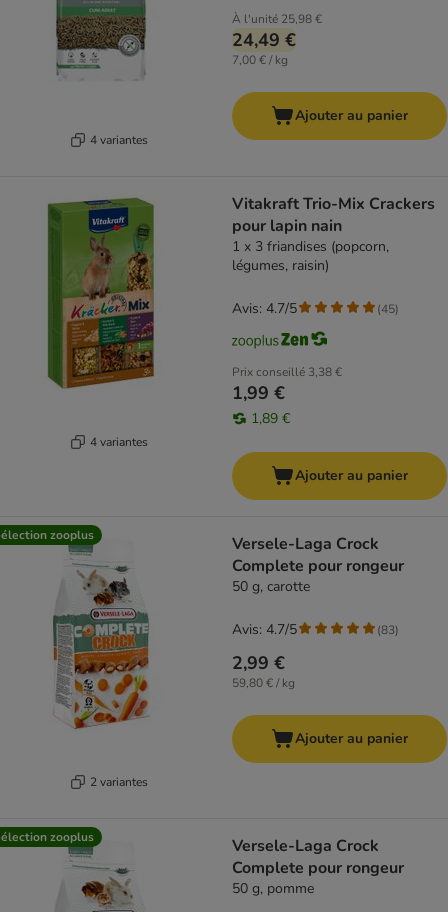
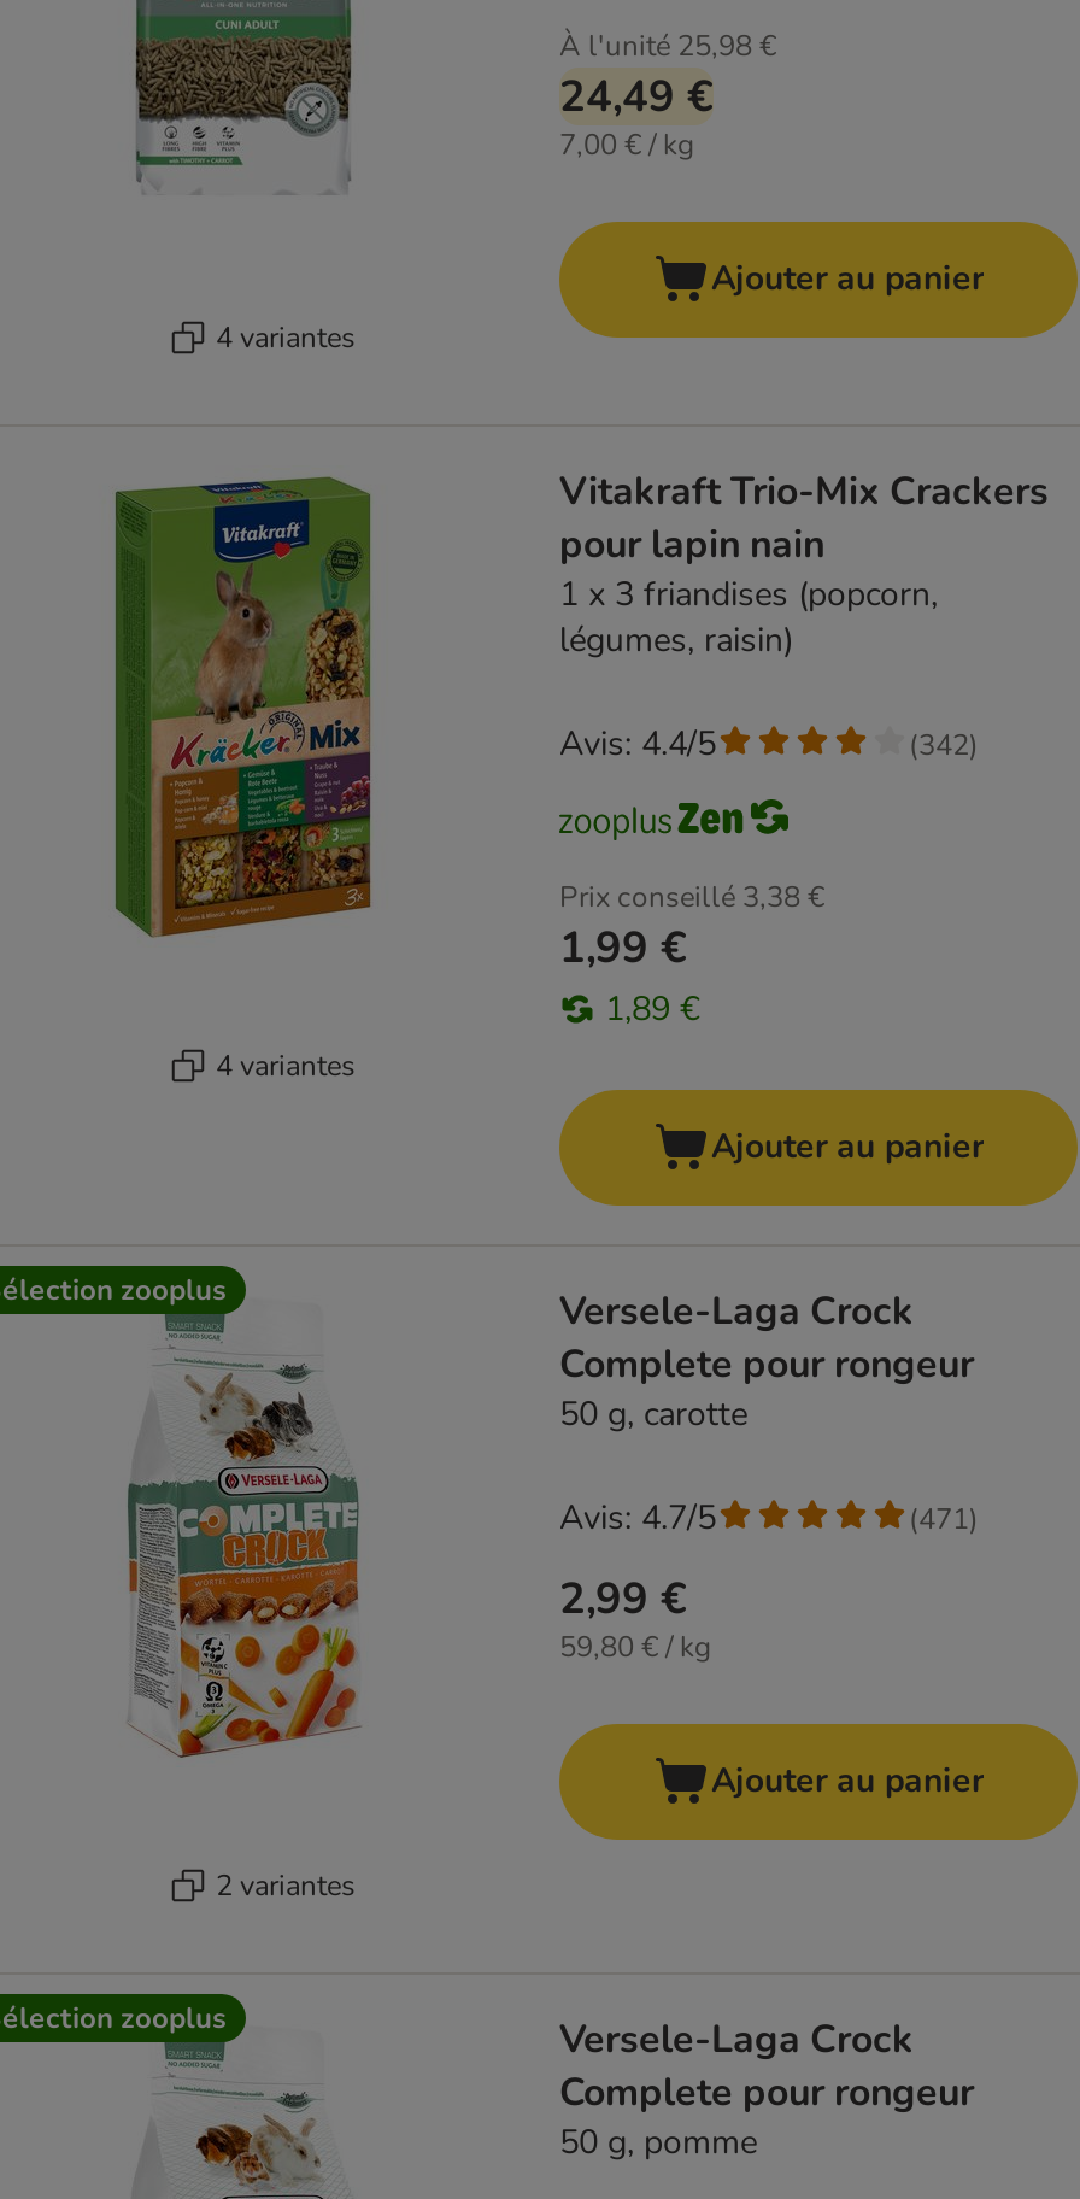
[232,299,297,318] Avis: 4.7/5 -> [559,721,716,767] Avis: 4.4/5
[377,301,399,317] (45) -> [909,725,979,763] (342)
[377,622,399,638] (83) -> [909,1499,979,1537] (471)

